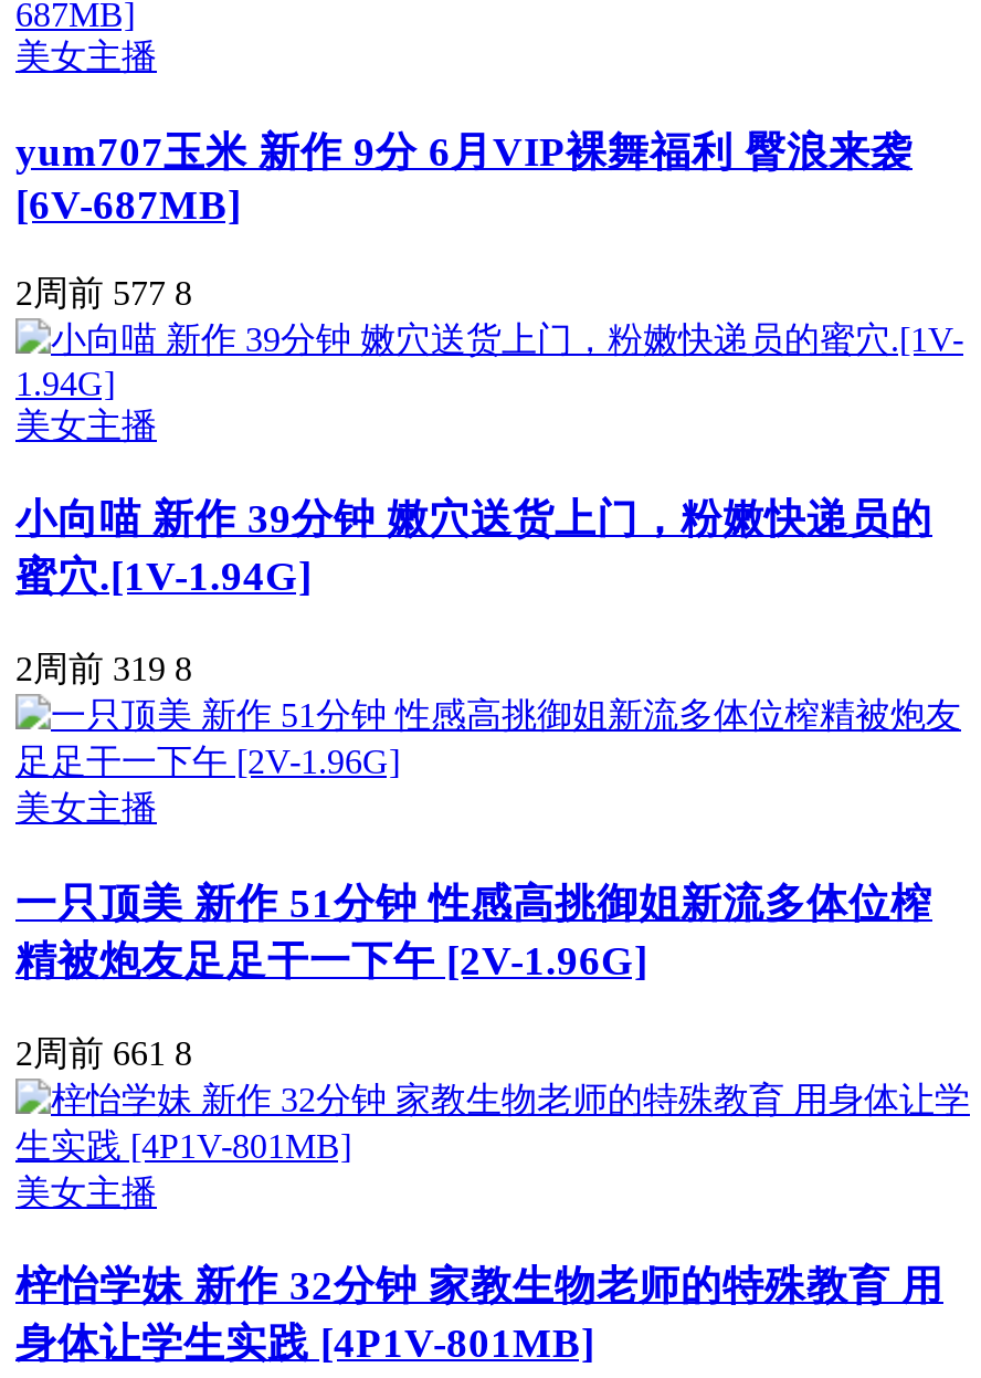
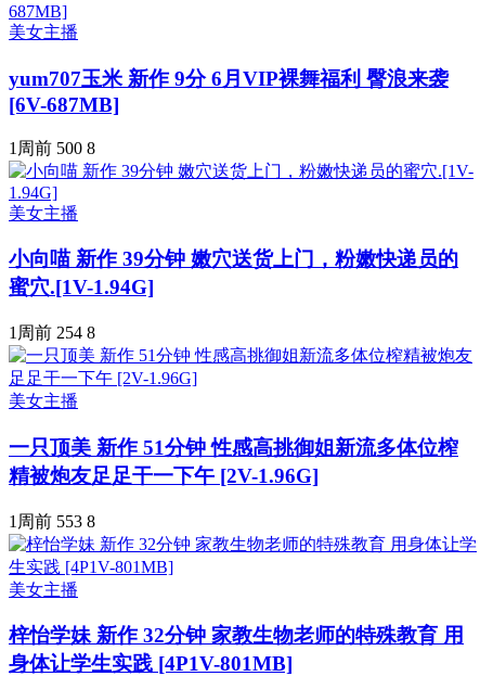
[15,274,192,311] 2周前577 8 -> [9,139,95,157] 1周前500 8
[15,650,192,688] 2周前319 8 -> [9,324,95,342] 1周前254 8
[15,1033,192,1071] 2周前661 8 -> [9,512,95,530] 1周前553 8

